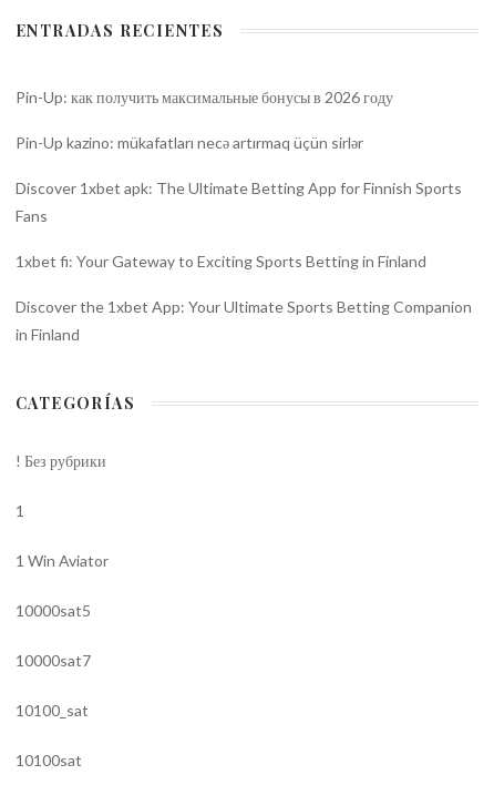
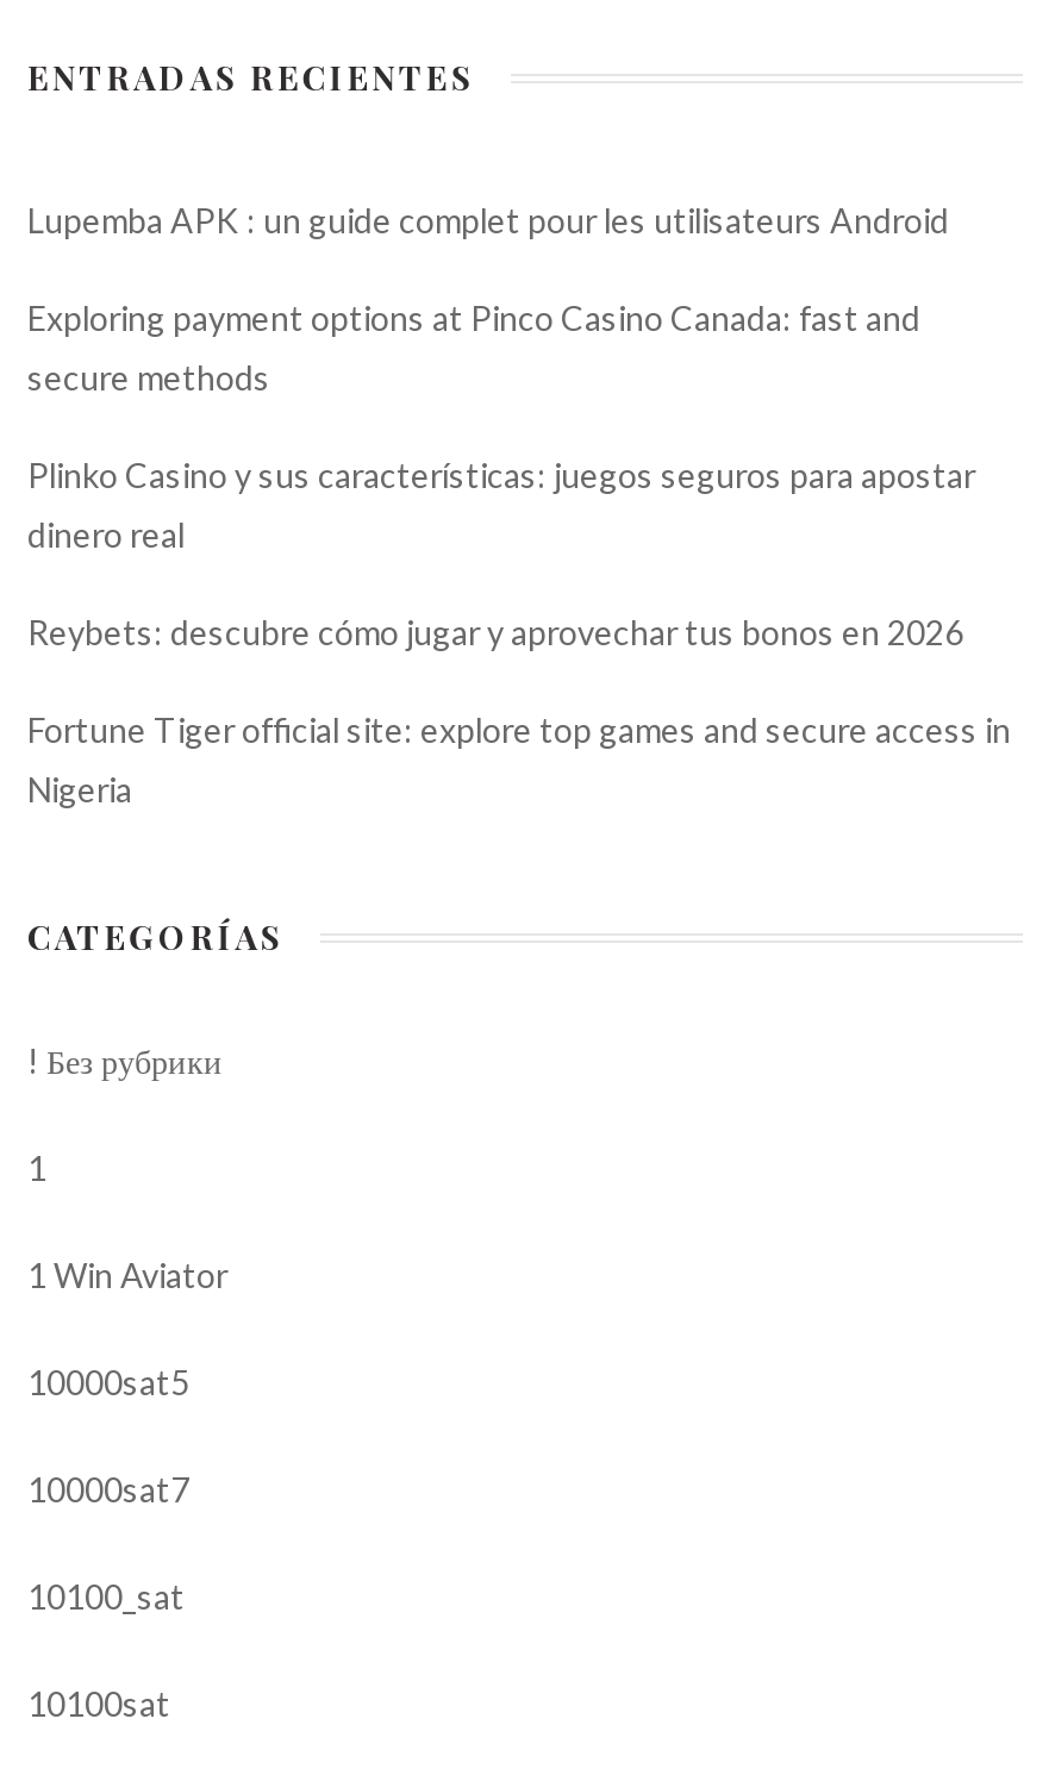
[16,87,472,343] Pin-Up: как получить максимальные бонусы в 2026 году | Pin-Up kazino: mükafatları necə artırmaq üçün sirlər | Discover 1xbet apk: The Ultimate Betting App for Finnish Sports | Fans | 1xbet fi: Your Gateway to Exciting Sports Betting in Finland | Discover the 1xbet App: Your Ultimate Sports Betting Companion | in Finland -> [27,200,1011,809] Lupemba APK : un guide complet pour les utilisateurs Android | Exploring payment options at Pinco Casino Canada: fast and | secure methods | Plinko Casino y sus características: juegos seguros para apostar | dinero real | Reybets: descubre cómo jugar y aprovechar tus bonos en 2026 | Fortune Tiger official site: explore top games and secure access in | Nigeria

